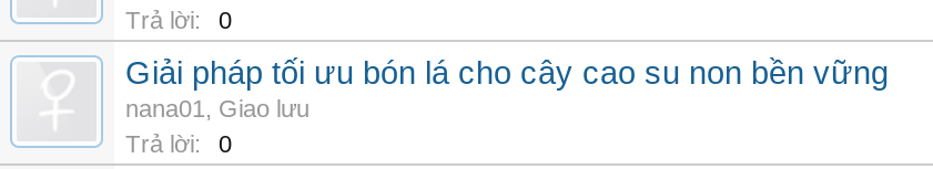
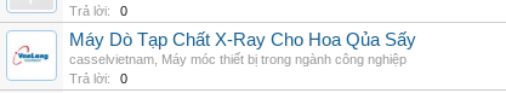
none -> [11,34,52,77] [image]
[125,55,889,122] Giải pháp tối ưu bón lá cho cây cao su non bền vững | nana01, Giao lưu -> [69,30,416,66] Máy Dò Tạp Chất X-Ray Cho Hoa Qủa Sấy | casselvietnam, Máy móc thiết bị trong ngành công nghiệp

